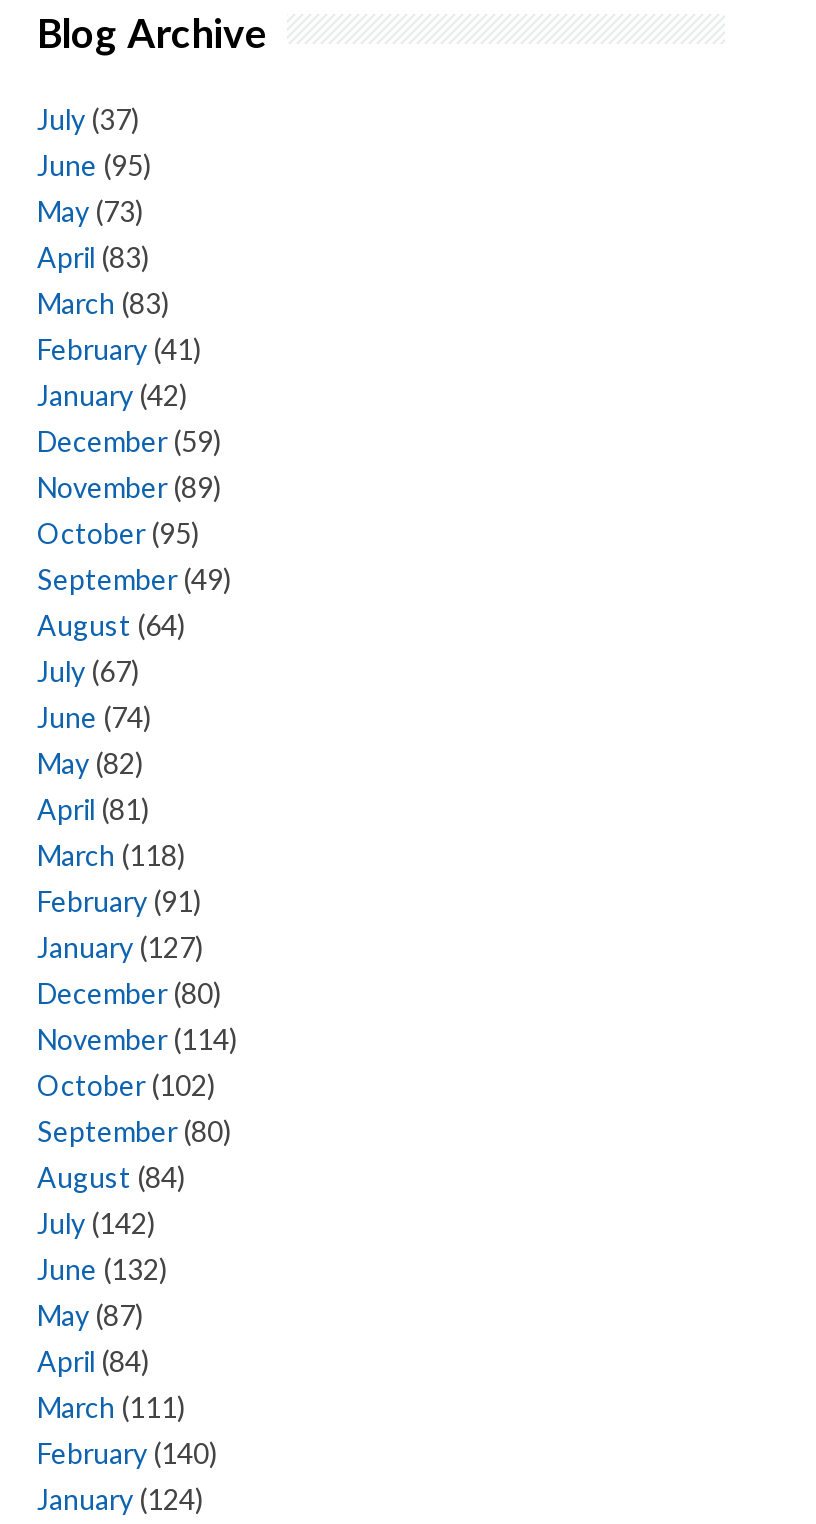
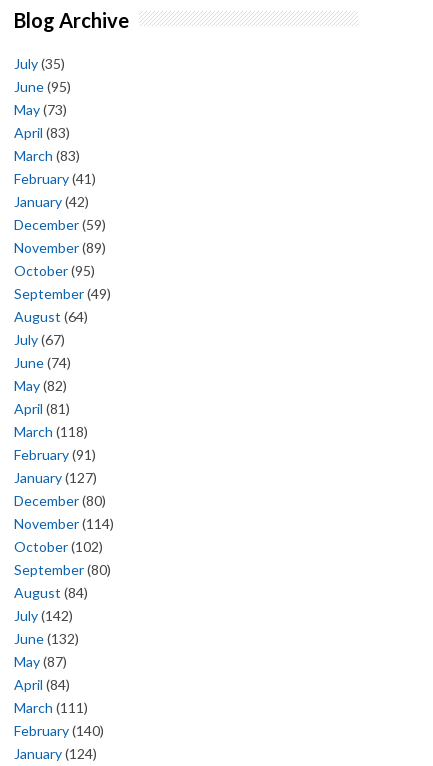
[37,102,139,136] July (37) -> [14,55,65,72] July (35)

